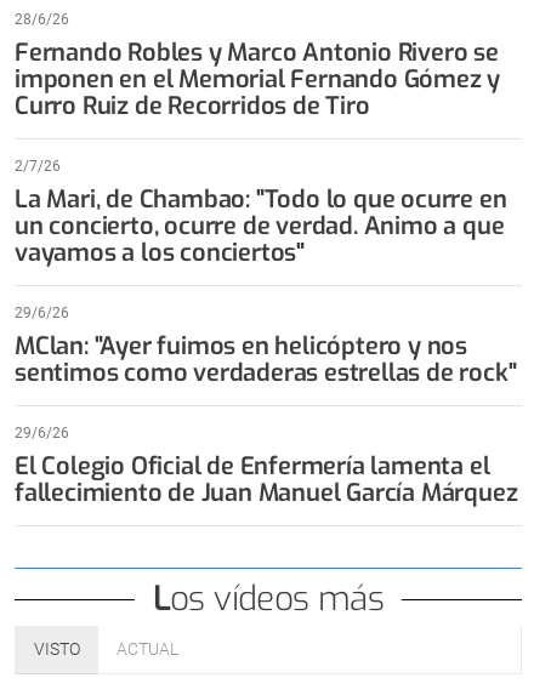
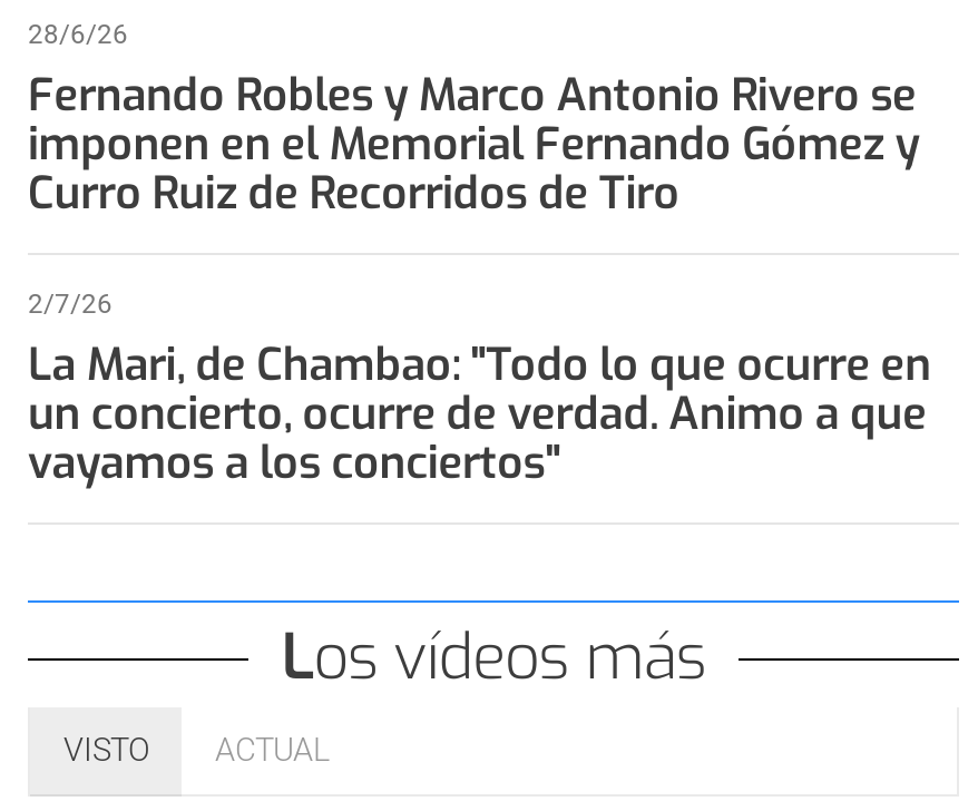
[15,305,517,510] 29/6/26 | MClan: "Ayer fuimos en helicóptero y nos | sentimos como verdaderas estrellas de rock" | 29/6/26 | El Colegio Oficial de Enfermería lamenta el | fallecimiento de Juan Manuel García Márquez -> none

